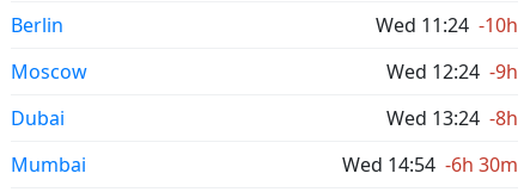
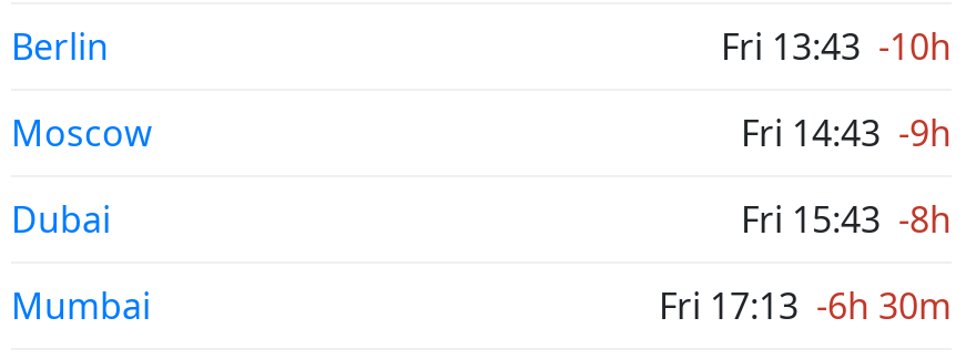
[376,12,518,38] Wed 11:24 -10h -> [721,22,952,71] Fri 13:43 -10h
[386,58,518,85] Wed 12:24 -9h -> [741,109,952,157] Fri 14:43 -9h
[386,105,518,131] Wed 13:24 -8h -> [741,195,952,244] Fri 15:43 -8h
[342,151,518,178] Wed 14:54 -6h 30m -> [659,281,952,330] Fri 17:13 -6h 30m

